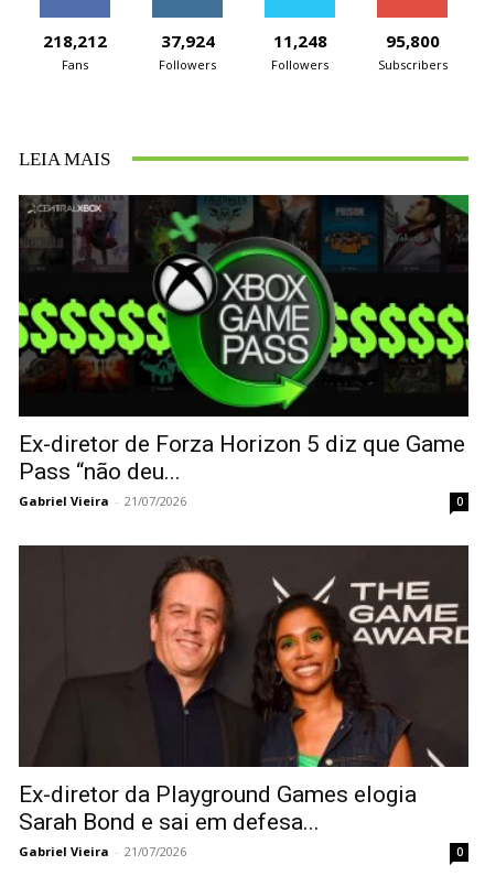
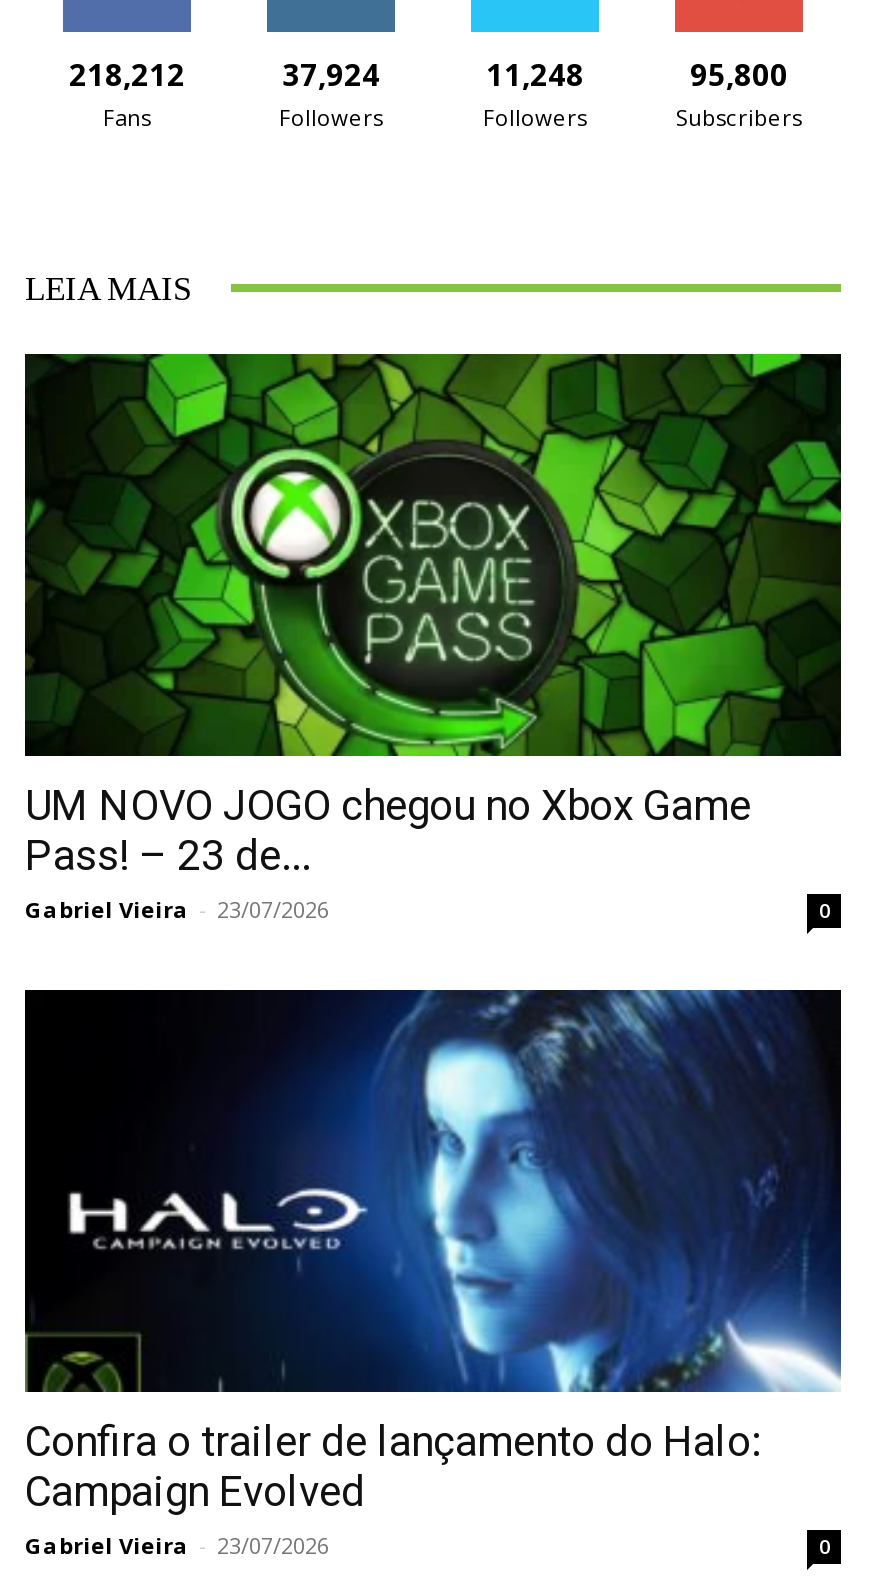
[18,194,470,509] [image] | Ex-diretor de Forza Horizon 5 diz que Game | Pass “não deu... | Gabriel Vieira - 21/07/2026 -> [23,352,843,924] [image] | UM NOVO JOGO chegou no Xbox Game | Pass! – 23 de... | Gabriel Vieira - 23/07/2026
[19,544,470,860] [image] | Ex-diretor da Playground Games elogia | Sarah Bond e sai em defesa... | Gabriel Vieira - 21/07/2026 -> [25,988,843,1561] [image] | Confira o trailer de lançamento do Halo: | Campaign Evolved | Gabriel Vieira - 23/07/2026

